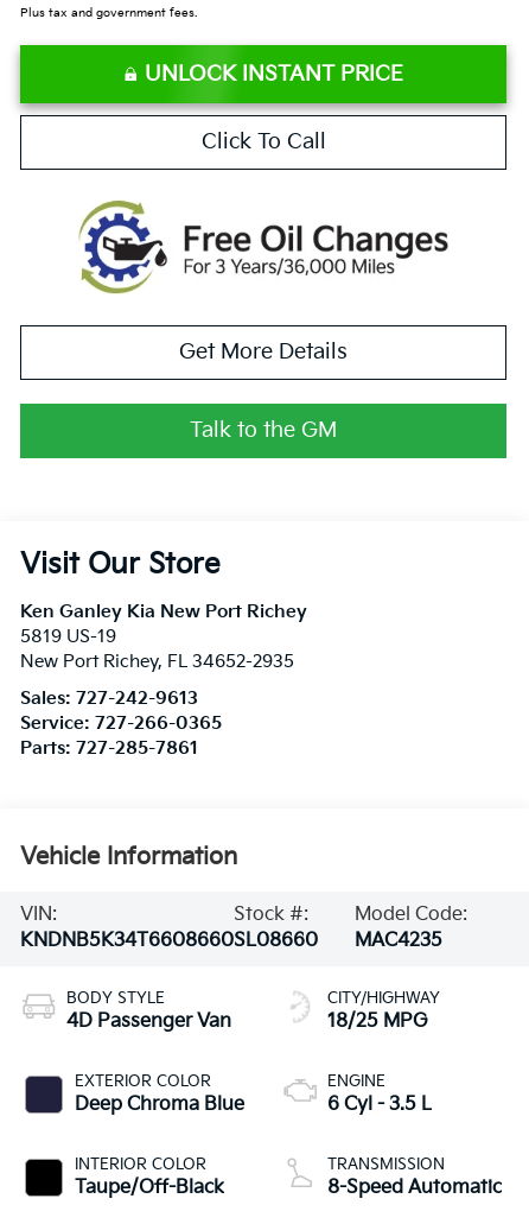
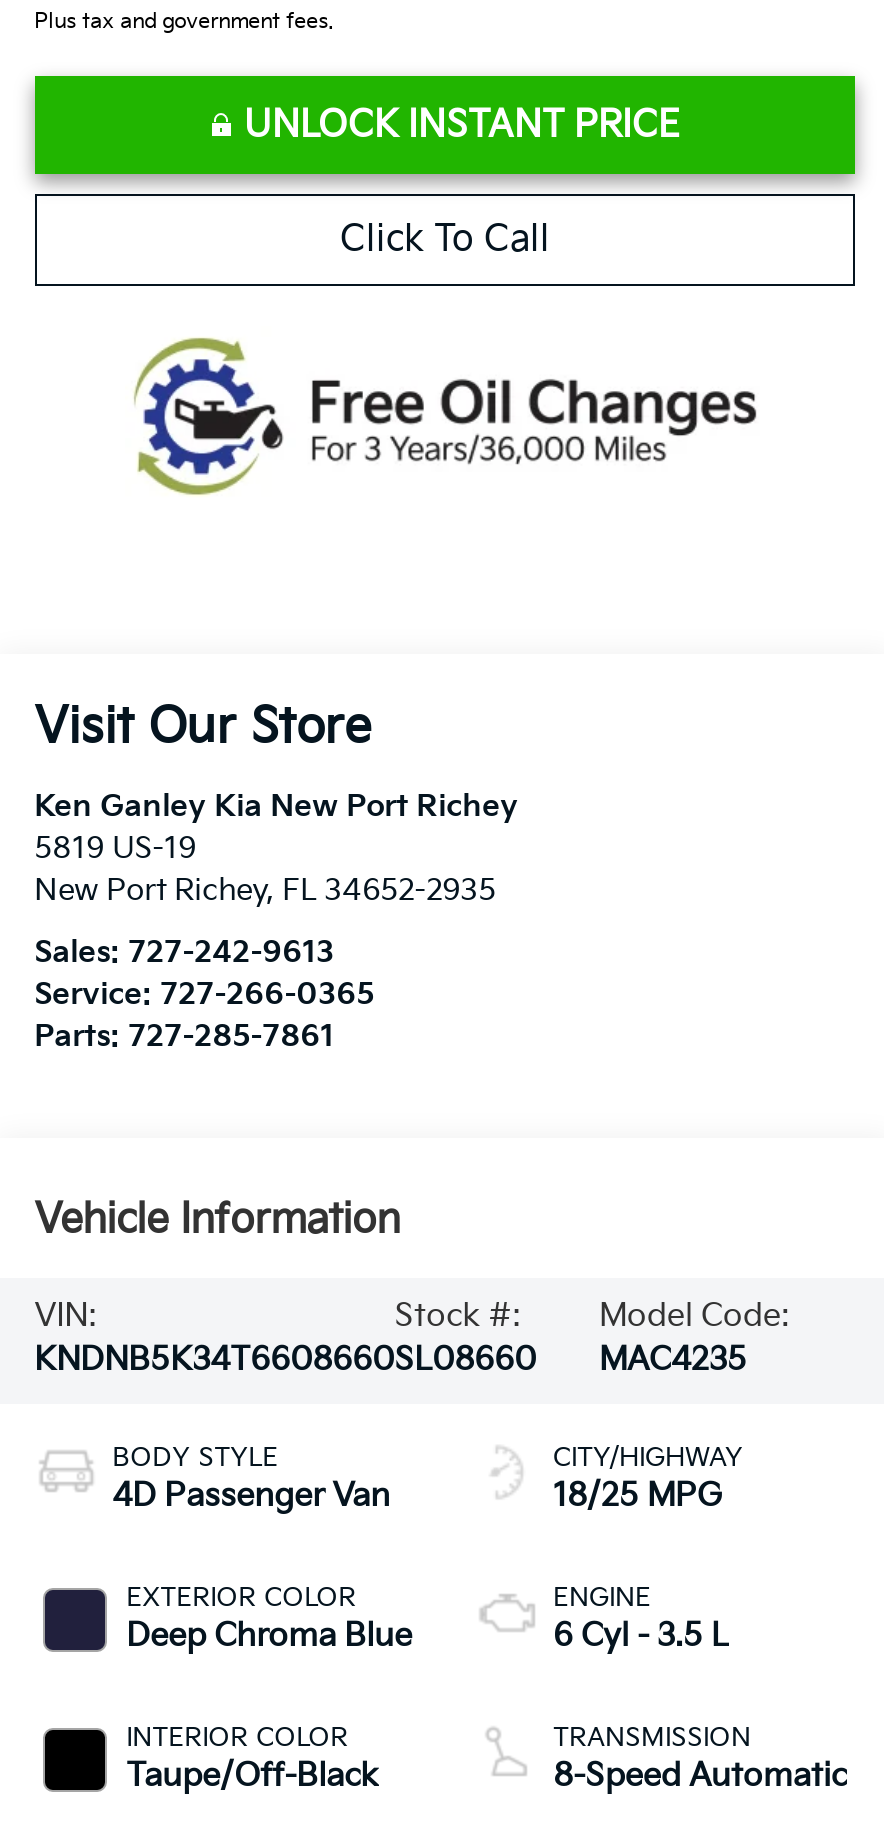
[179,340,348,443] Get More Details | Talk to the GM -> none

